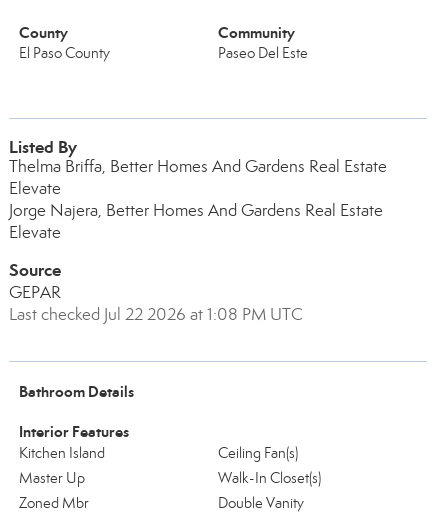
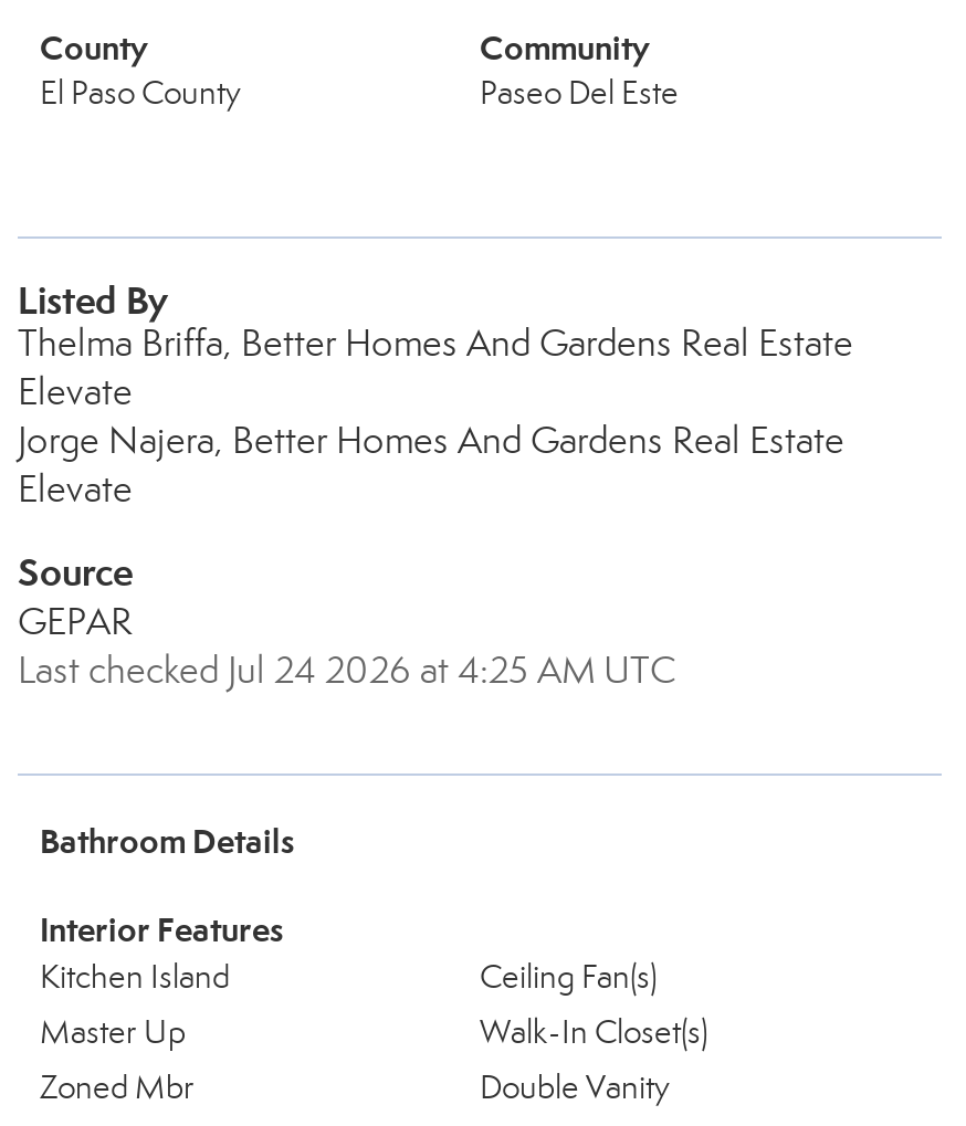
[9,304,303,325] Last checked Jul 22 2026 at 1:08 PM UTC -> [18,648,676,694] Last checked Jul 24 2026 at 4:25 AM UTC

